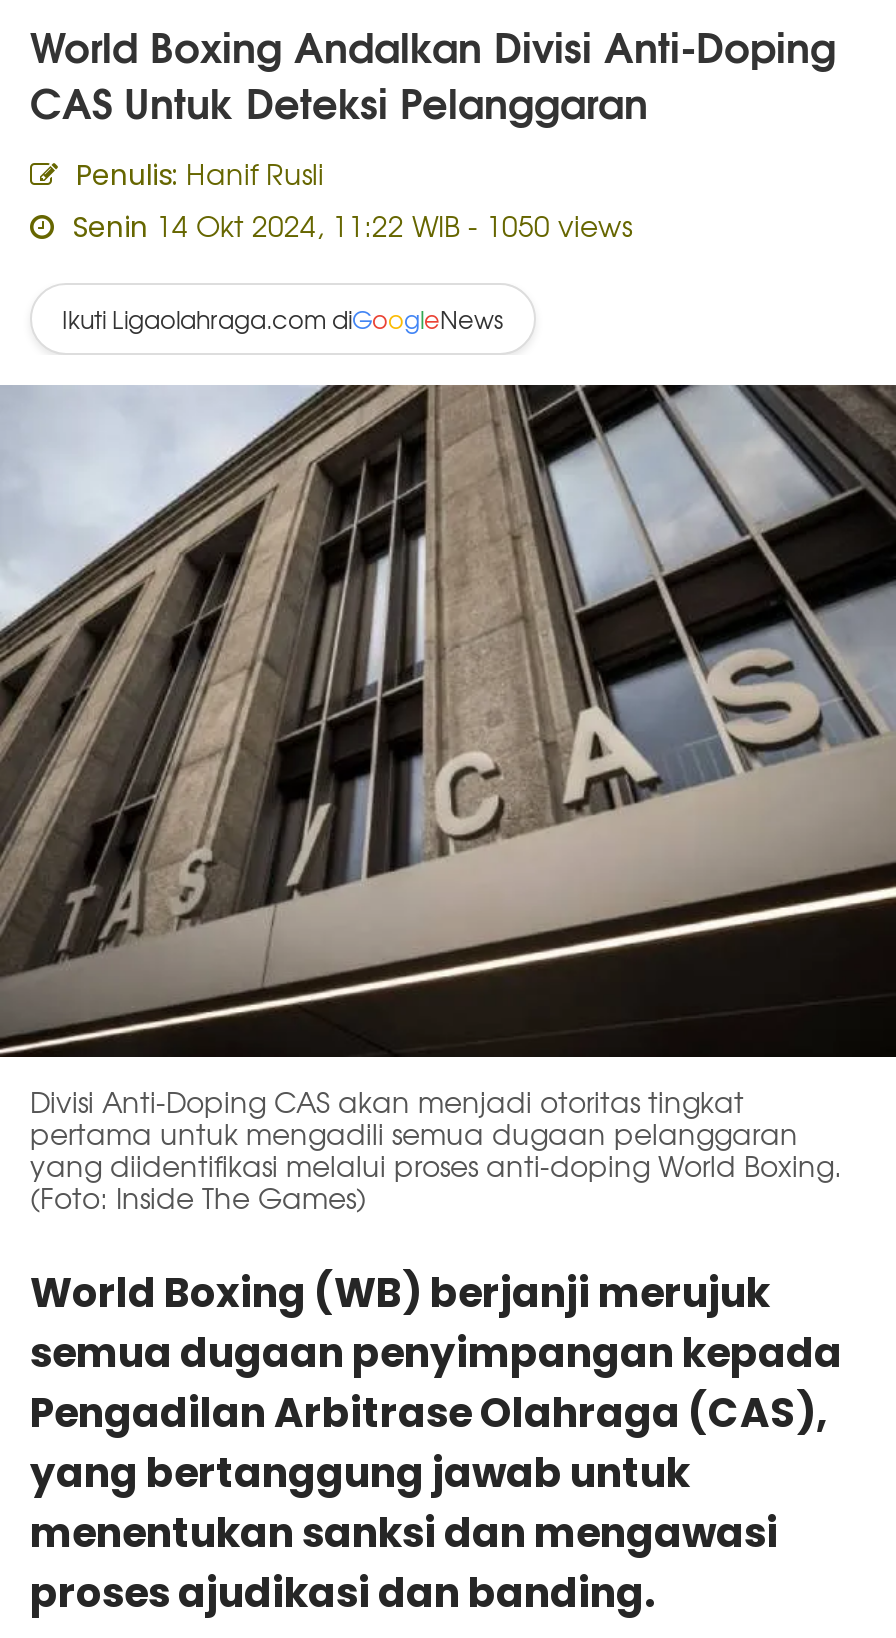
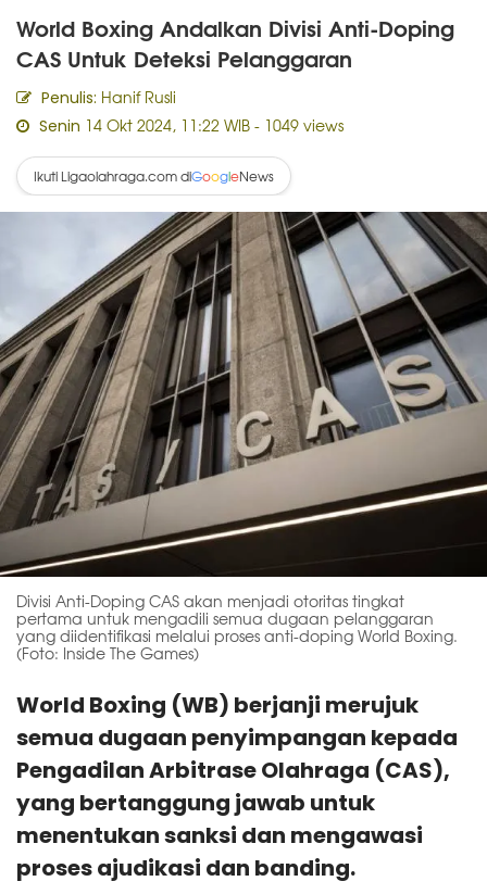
[64,205,632,245] Senin 14 Okt 2024, 11:22 WIB - 1050 views -> [35,114,344,136] Senin 14 Okt 2024, 11:22 WIB - 1049 views

